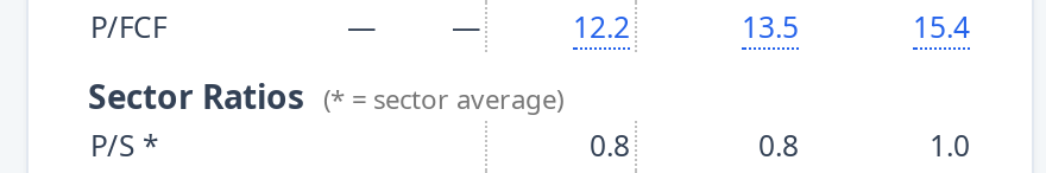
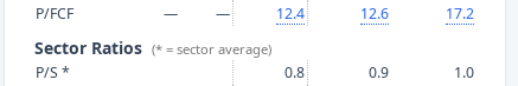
[573,7,630,47] 12.2 -> [276,4,305,24] 12.4
[742,7,799,47] 13.5 -> [360,4,389,24] 12.6
[913,7,970,47] 15.4 -> [446,4,474,24] 17.2
[758,126,799,166] 0.8 -> [369,62,389,82] 0.9

